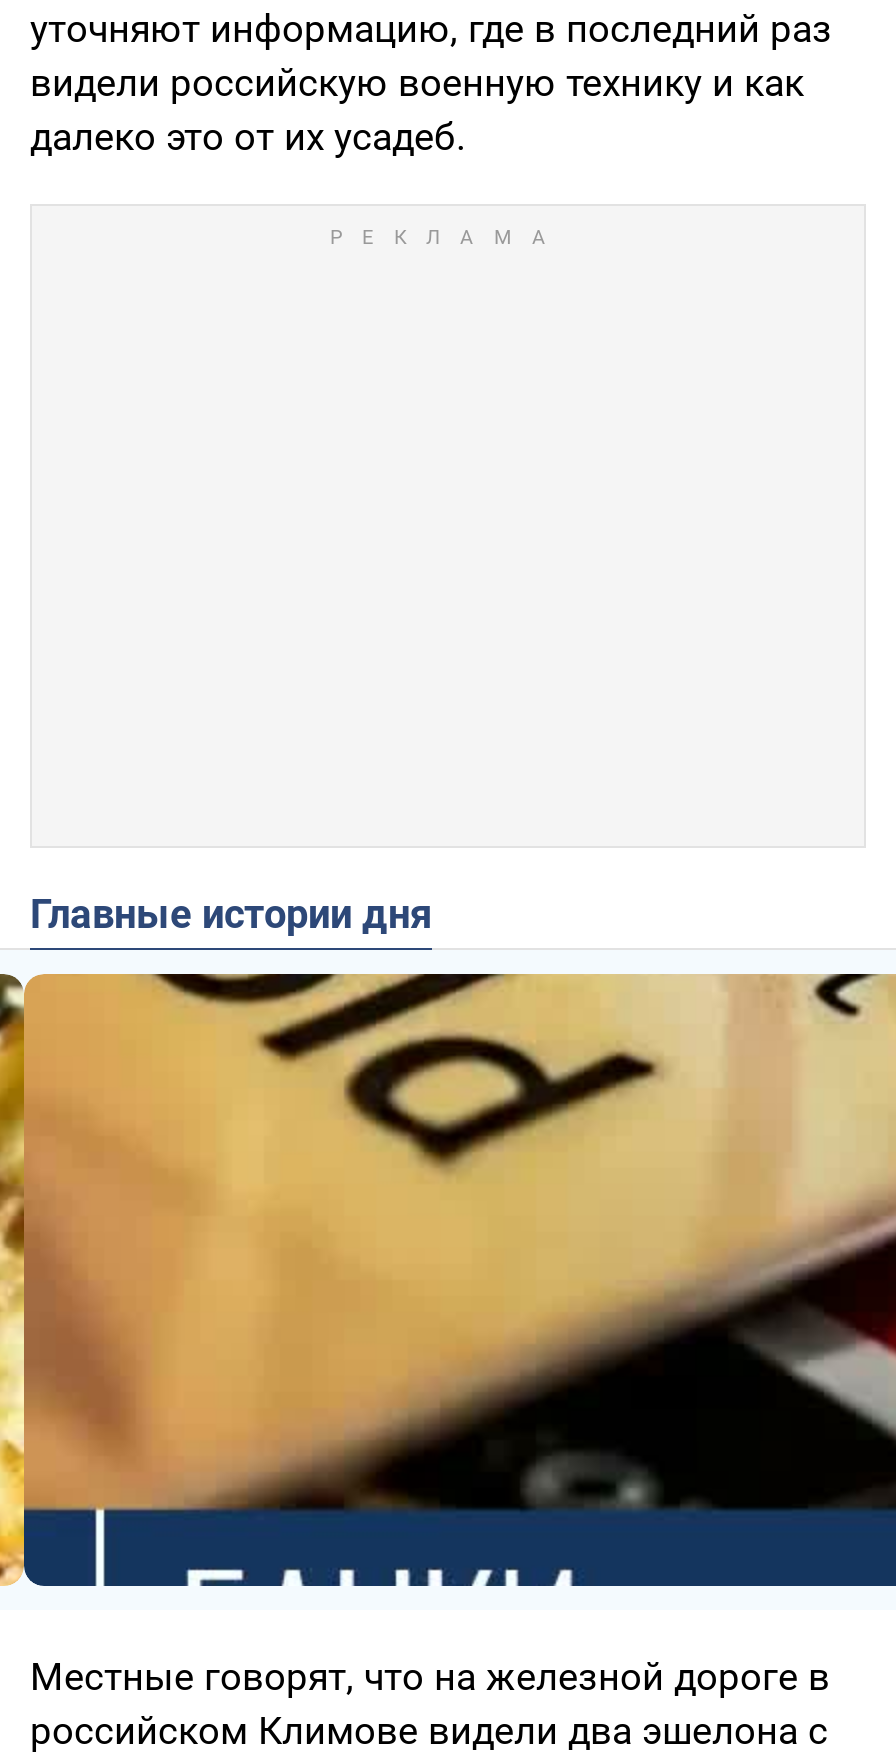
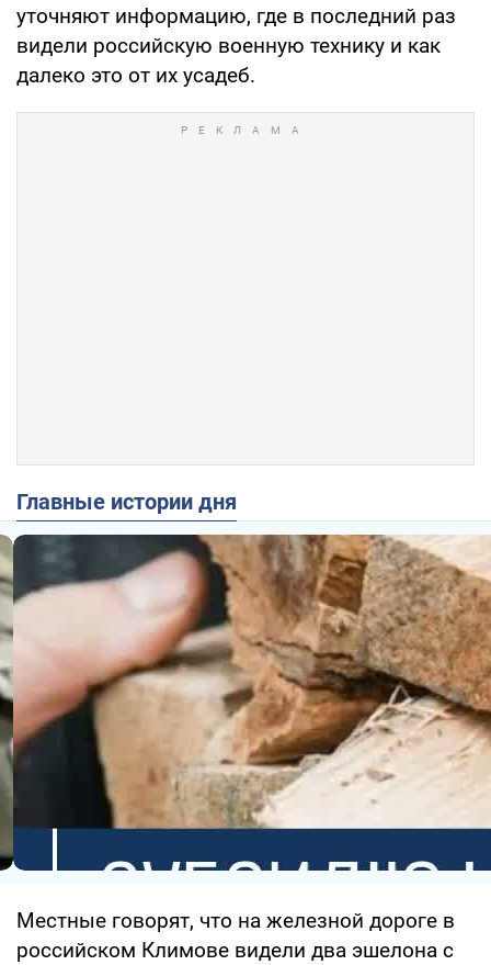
[6,972,890,1588] [image] -> [3,534,488,872] [image]

